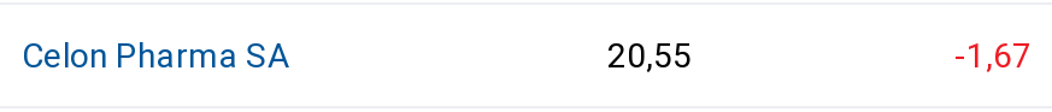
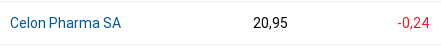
[607,36,692,75] 20,55 -> [253,15,288,31] 20,95
[954,36,1032,75] -1,67 -> [397,15,429,31] -0,24

